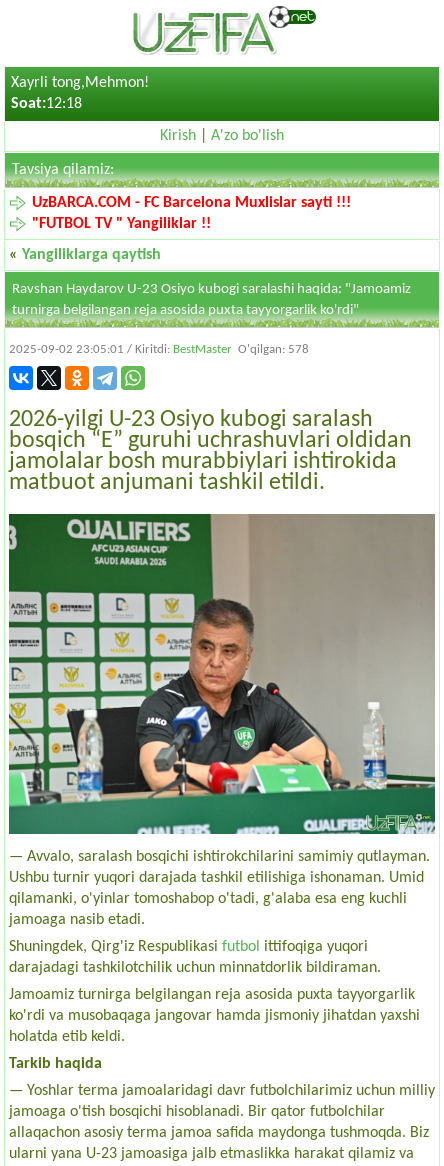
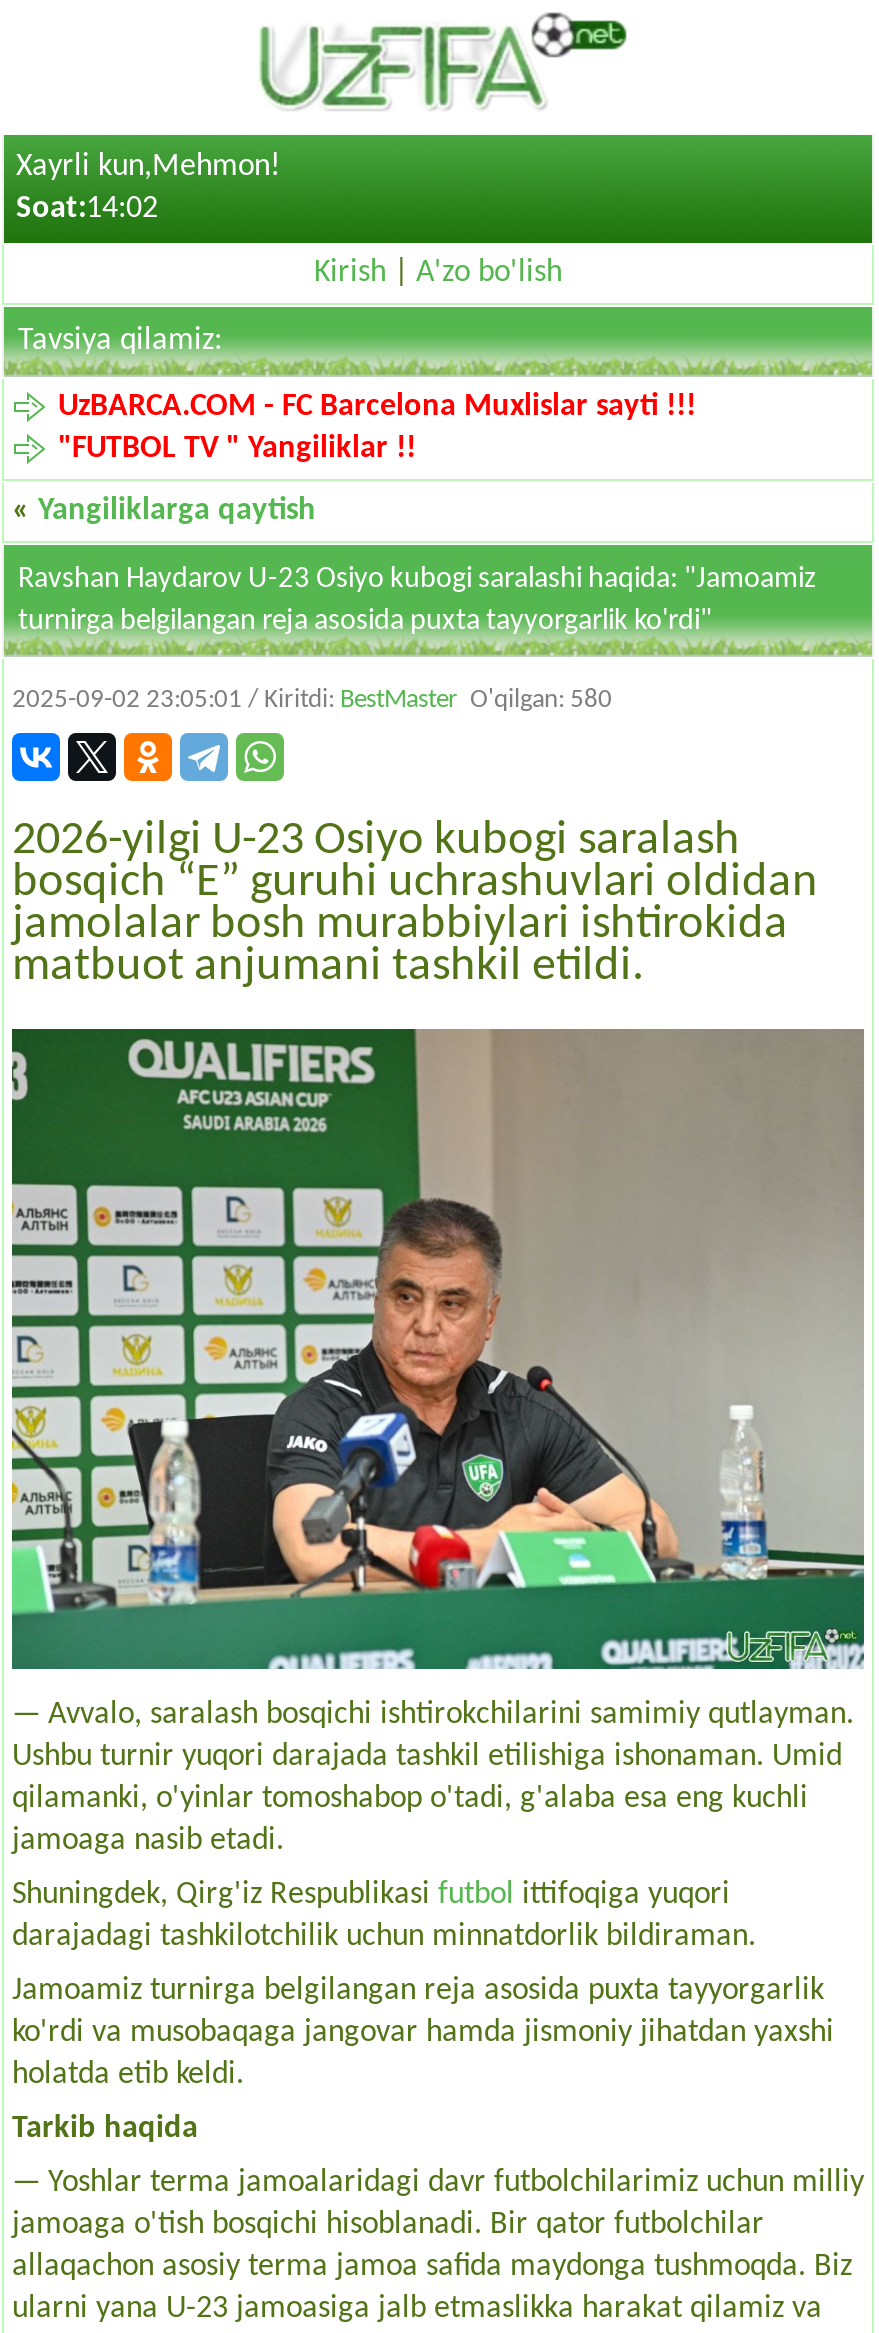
[11,75,149,91] Xayrli tong,Mehmon! -> [16,151,280,183] Xayrli kun,Mehmon!
[11,96,82,112] Soat:12:18 -> [16,193,158,225] Soat:14:02
[9,343,309,356] 2025-09-02 23:05:01 / Kiritdi: BestMaster O'qilgan: 578 -> [12,687,612,713] 2025-09-02 23:05:01 / Kiritdi: BestMaster O'qilgan: 580

